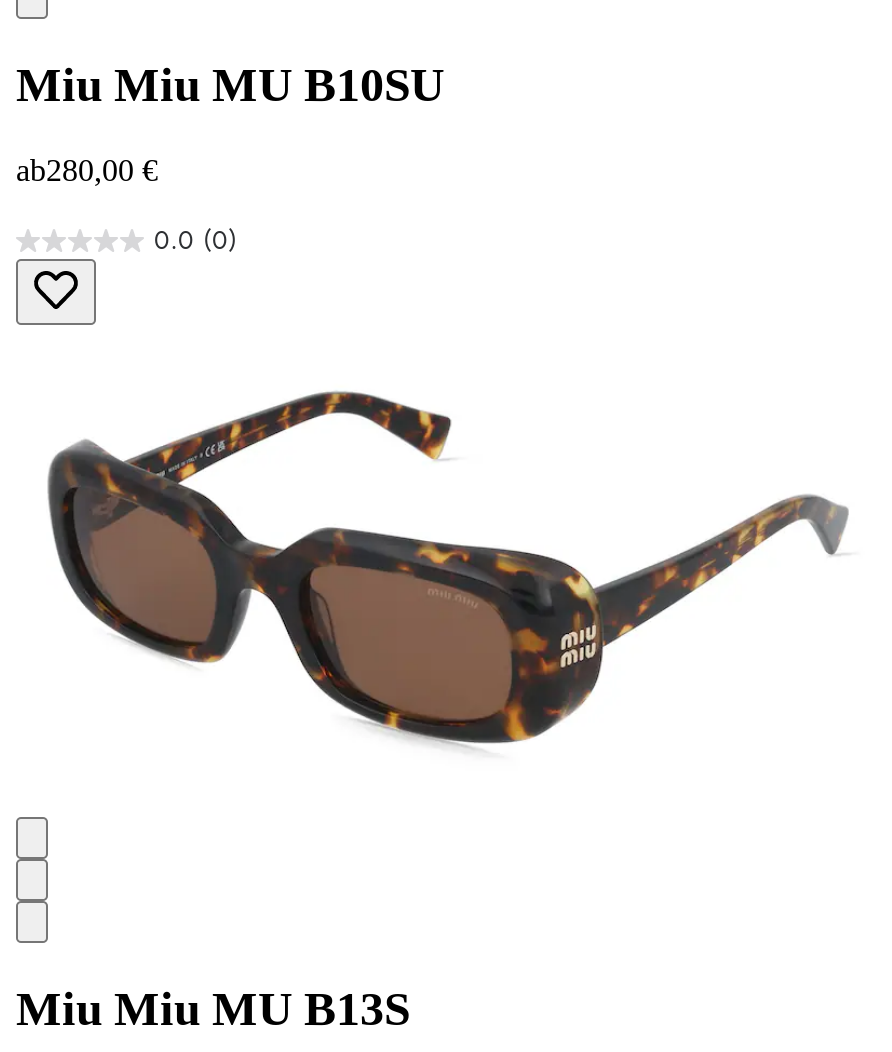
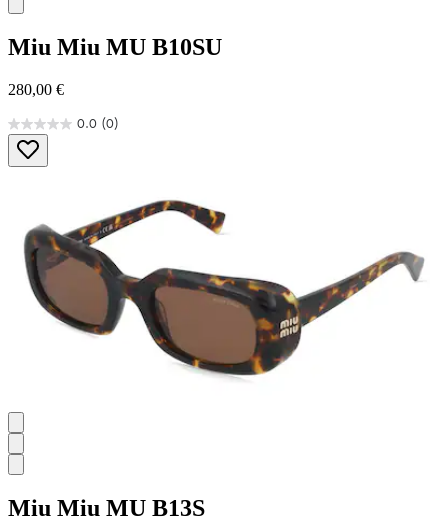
[16,153,158,187] ab280,00 € -> [8,80,64,97] 280,00 €

